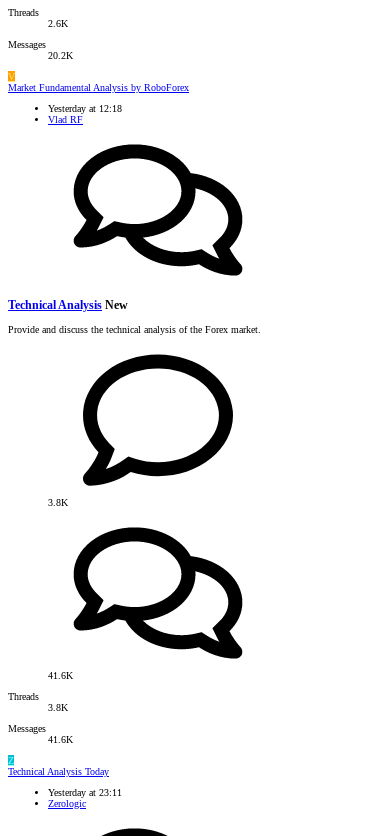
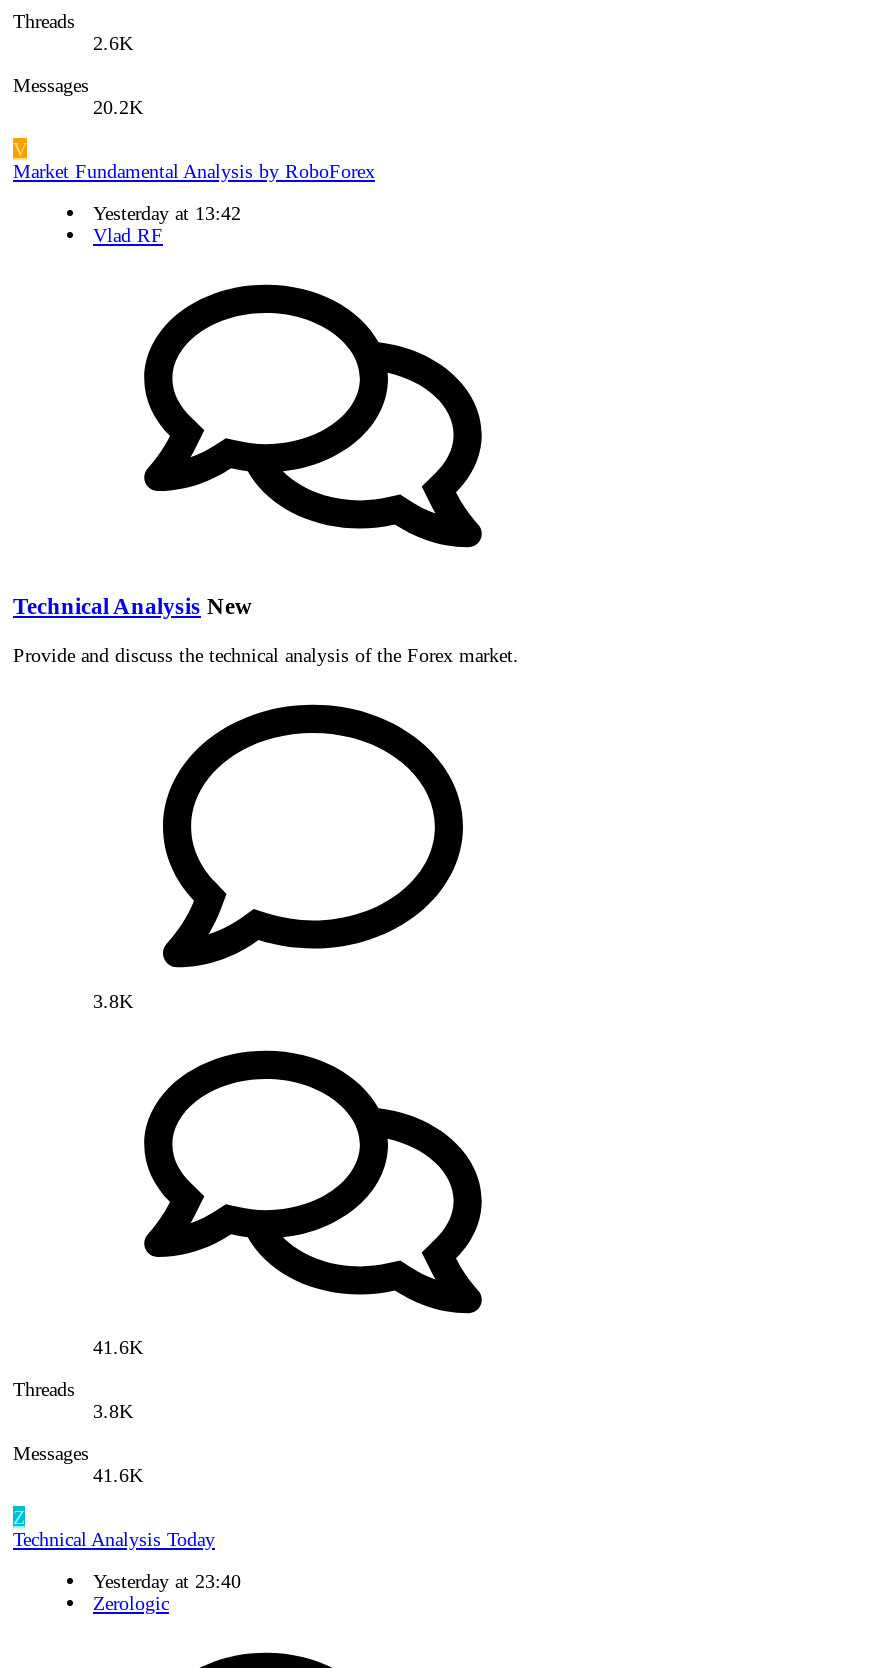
[48,103,122,114] Yesterday at 12:18 -> [93,202,241,224] Yesterday at 13:42
[48,786,122,797] Yesterday at 23:11 -> [93,1569,241,1591] Yesterday at 23:40

